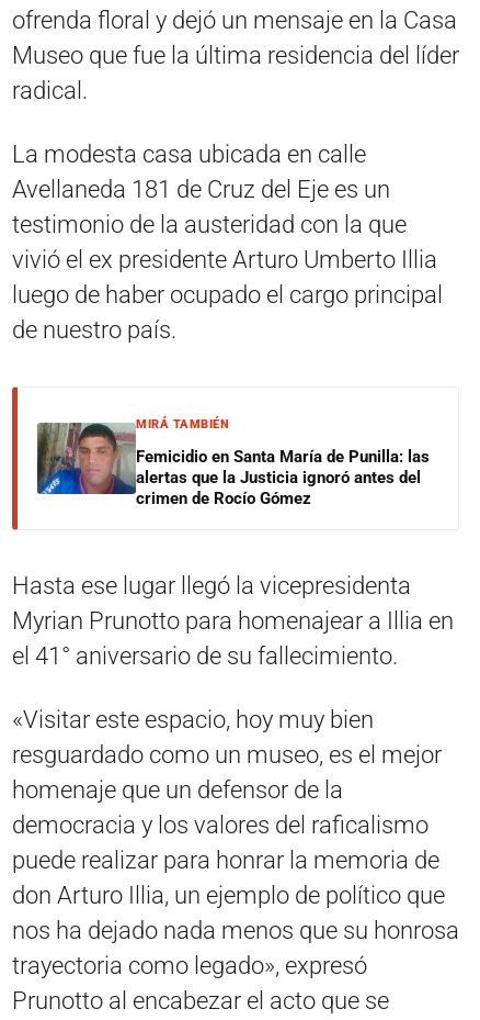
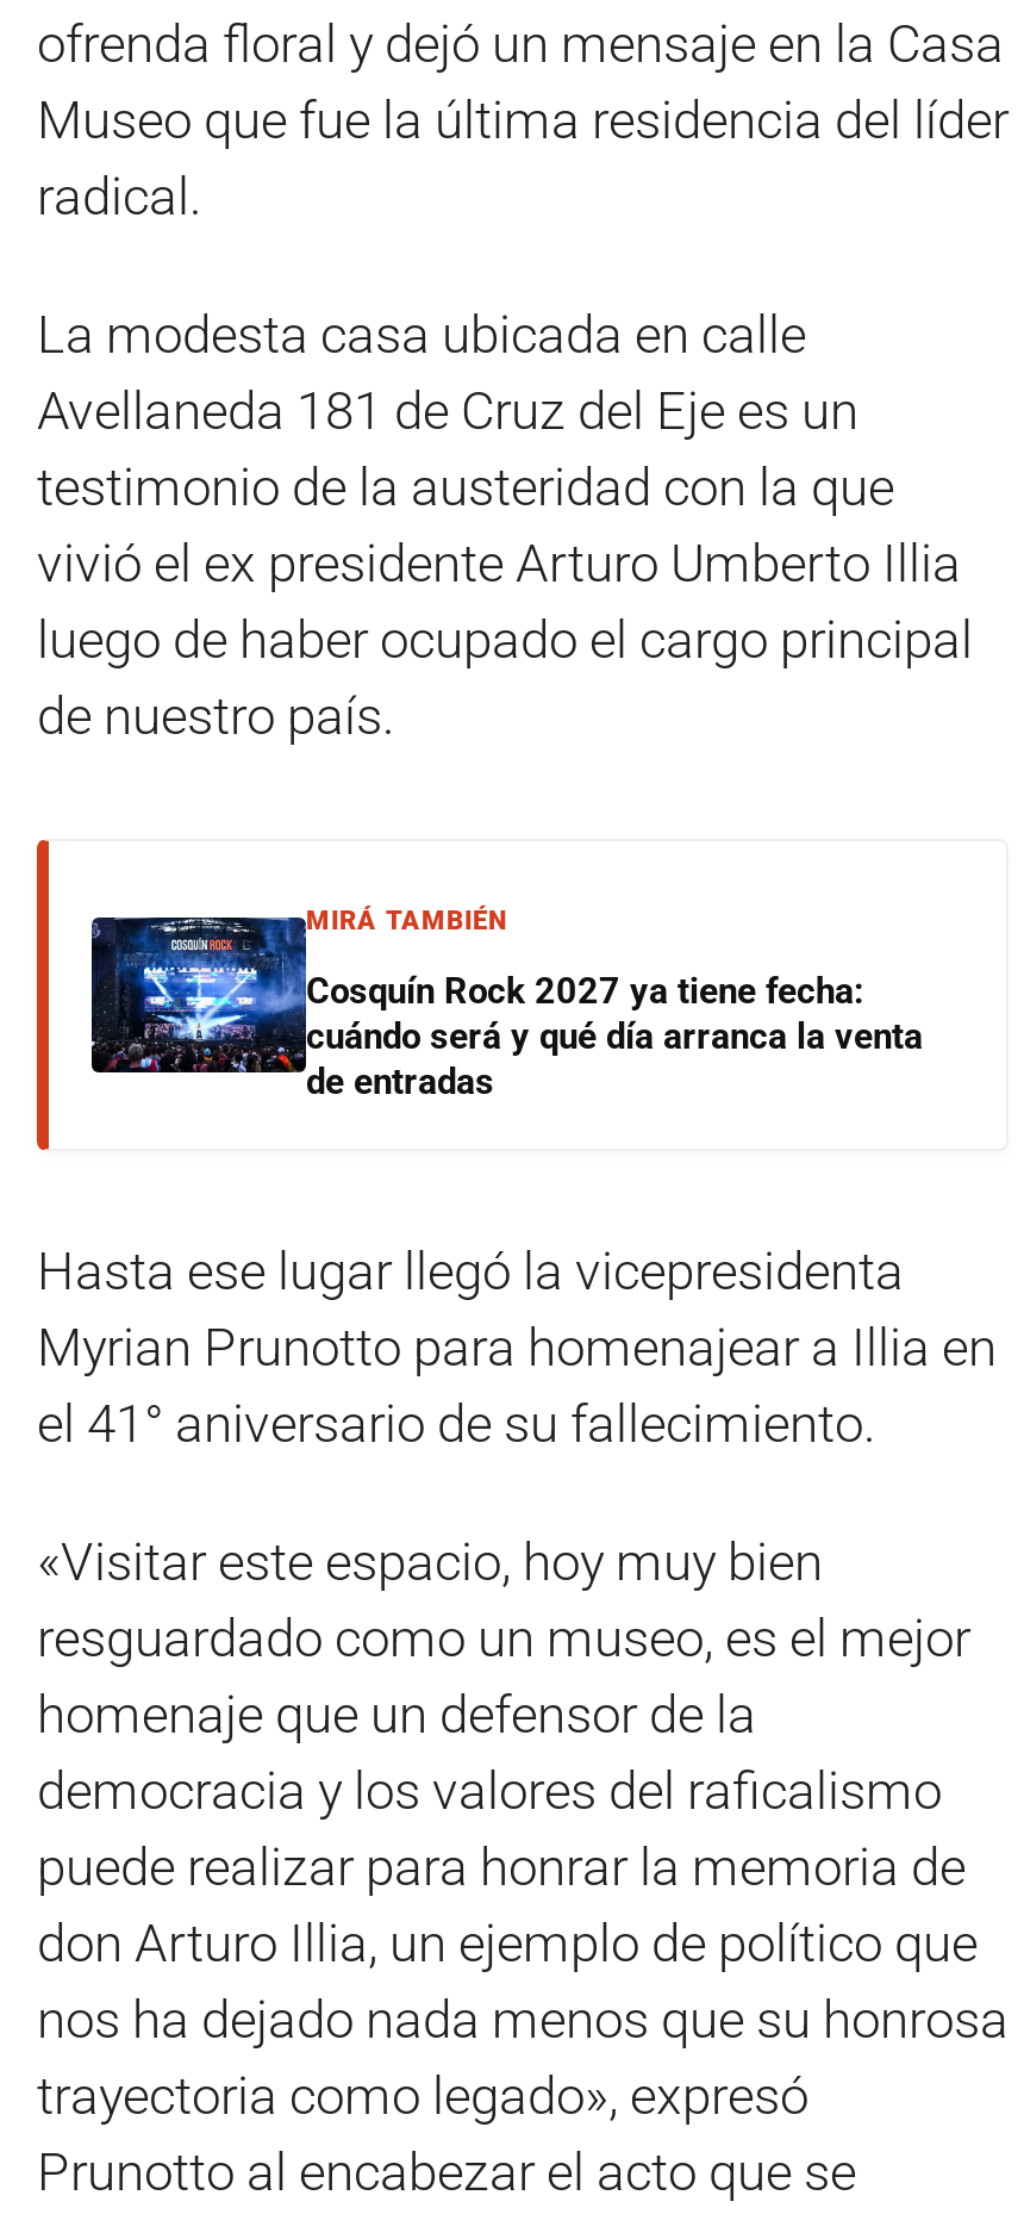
[36,422,430,508] [image] | Femicidio en Santa María de Punilla: las | alertas que la Justicia ignoró antes del | crimen de Rocío Gómez -> [89,915,923,1103] [image] | Cosquín Rock 2027 ya tiene fecha: | cuándo será y qué día arranca la venta | de entradas

